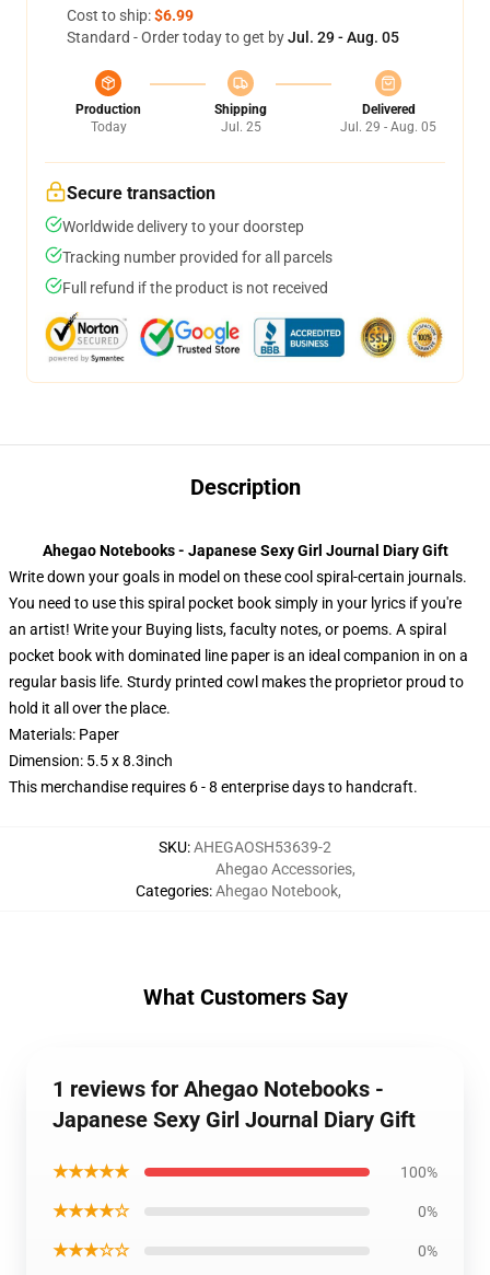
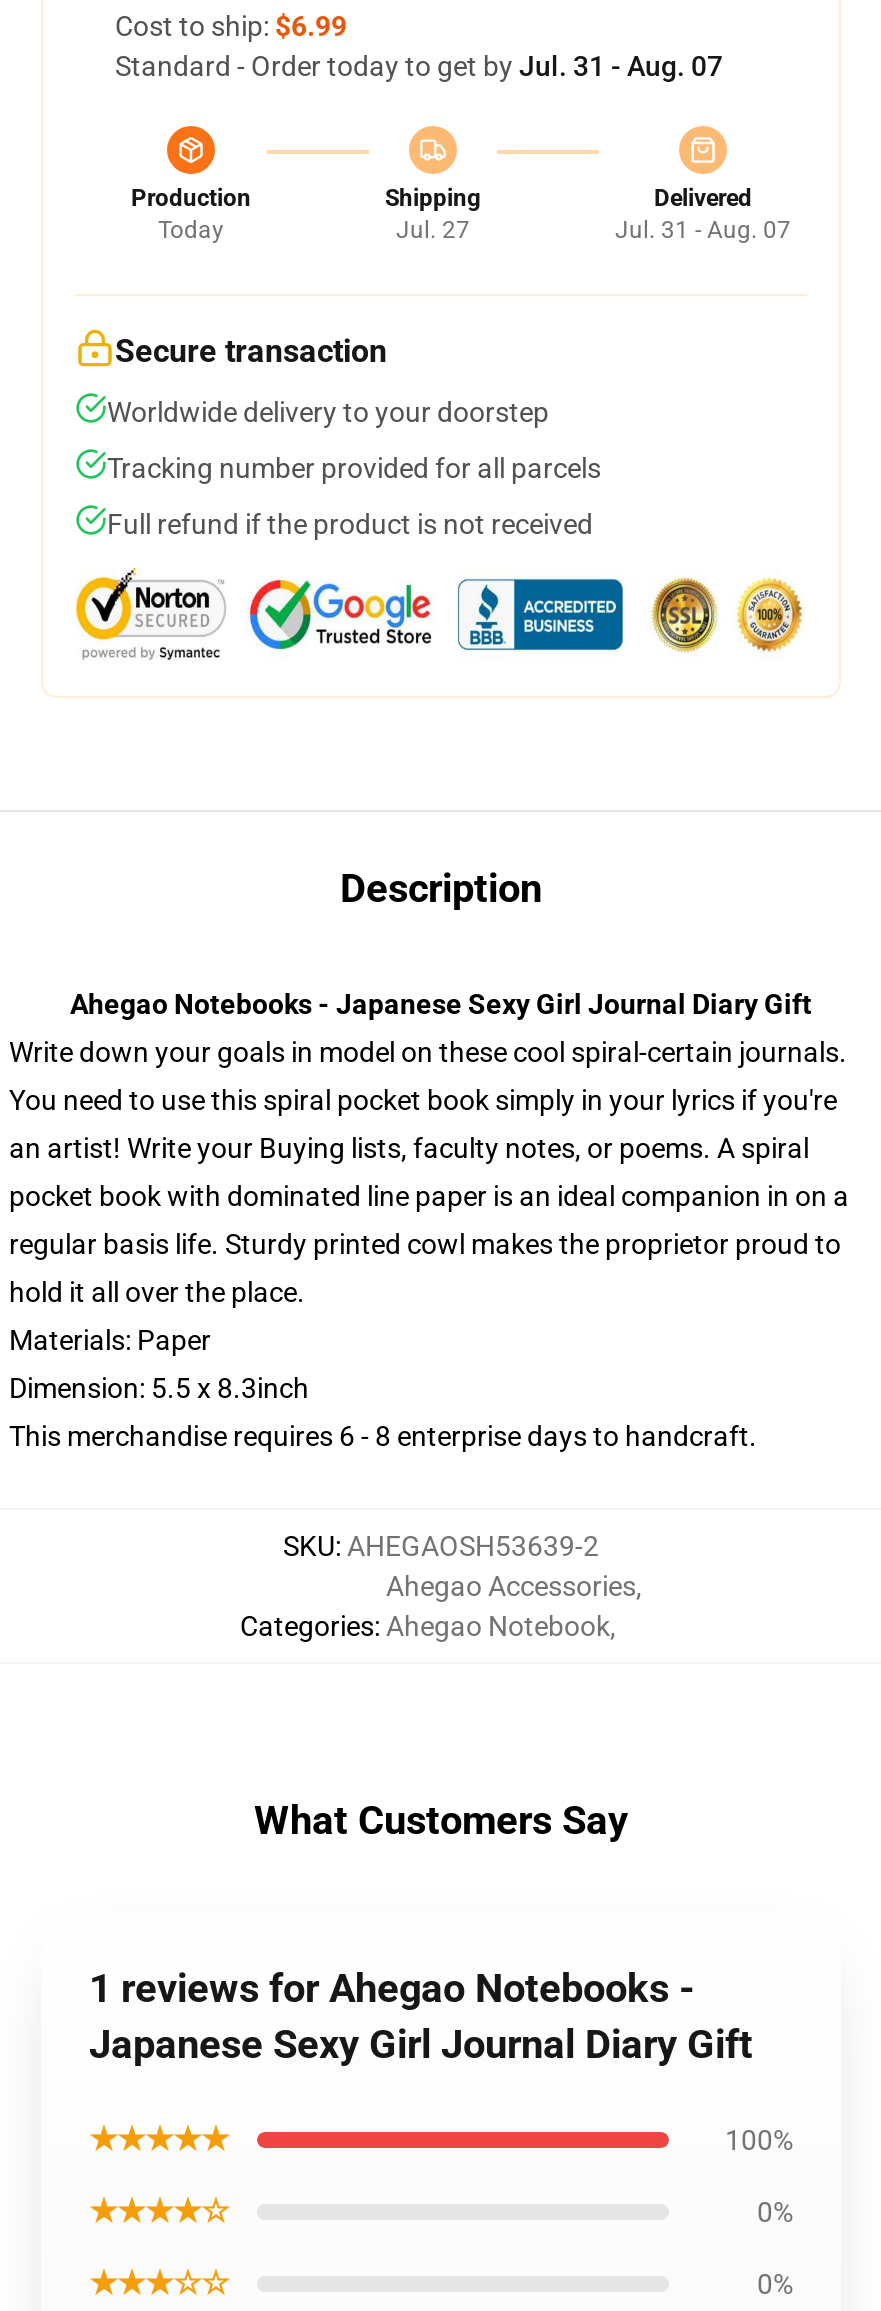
[67,28,399,46] Standard - Order today to get by Jul. 29 - Aug. 05 -> [115,50,723,82] Standard - Order today to get by Jul. 31 - Aug. 07
[220,119,261,135] Jul. 25 -> [396,216,470,244] Jul. 27
[340,119,436,135] Jul. 29 - Aug. 05 -> [615,216,791,244] Jul. 31 - Aug. 07

